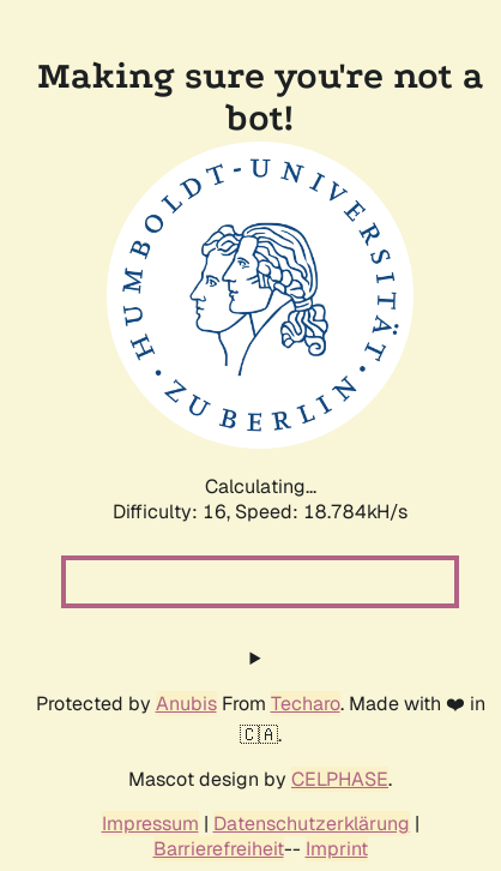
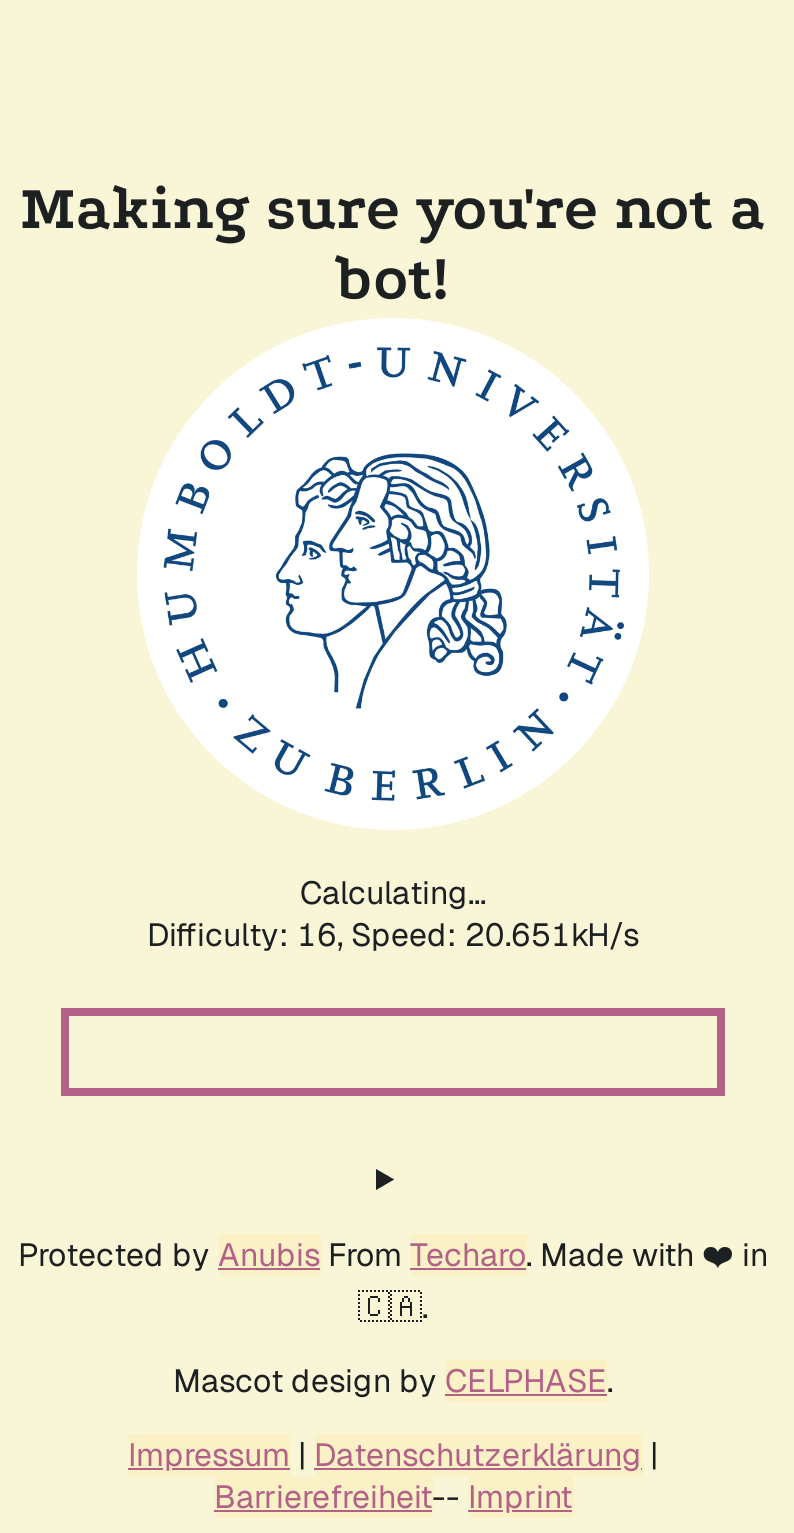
[113,499,408,524] Difficulty: 16, Speed: 18.784kH/s -> [147,914,639,956] Difficulty: 16, Speed: 20.651kH/s

